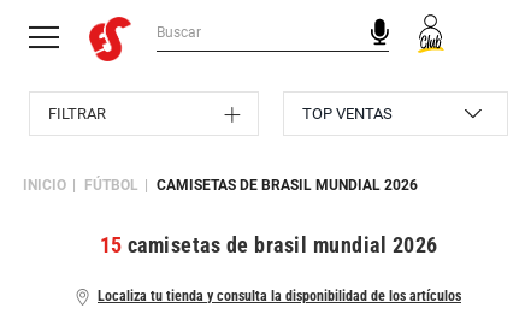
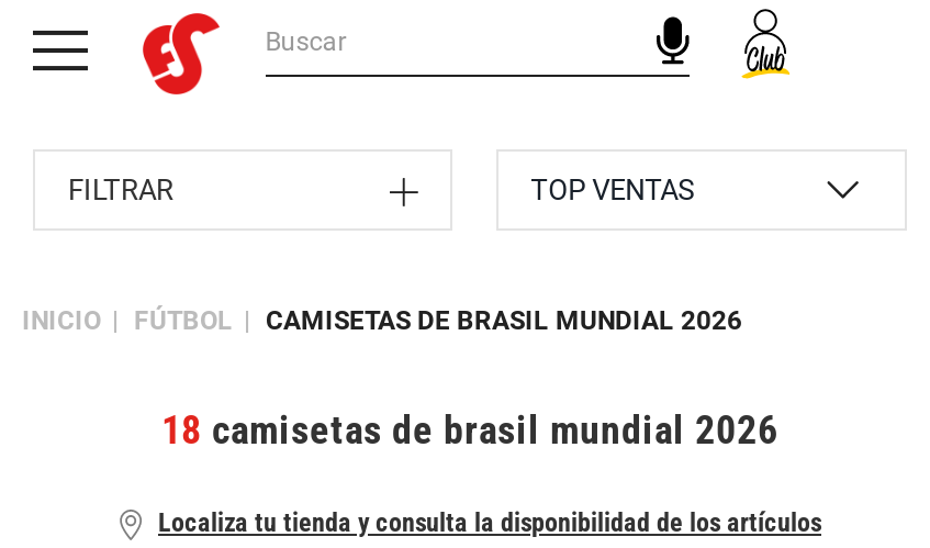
[99,232,438,257] 15 camisetas de brasil mundial 2026 -> [161,406,778,452] 18 camisetas de brasil mundial 2026

